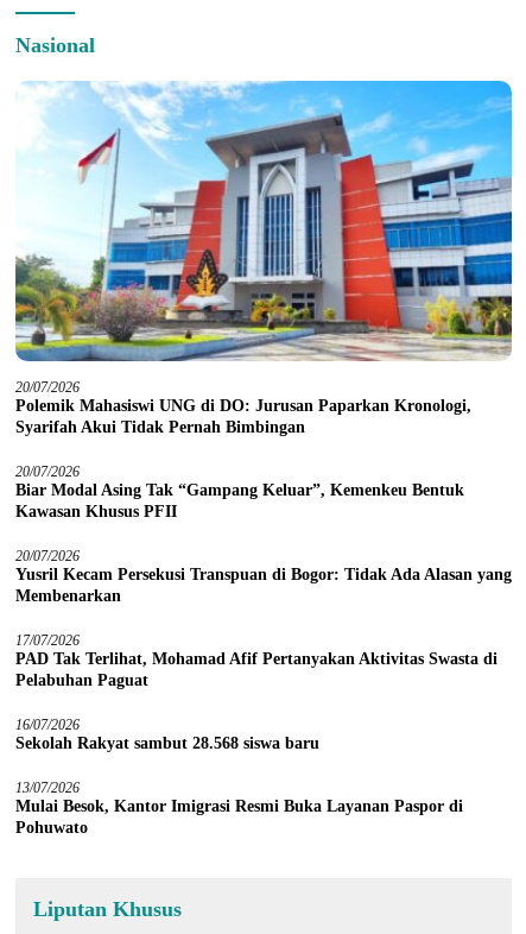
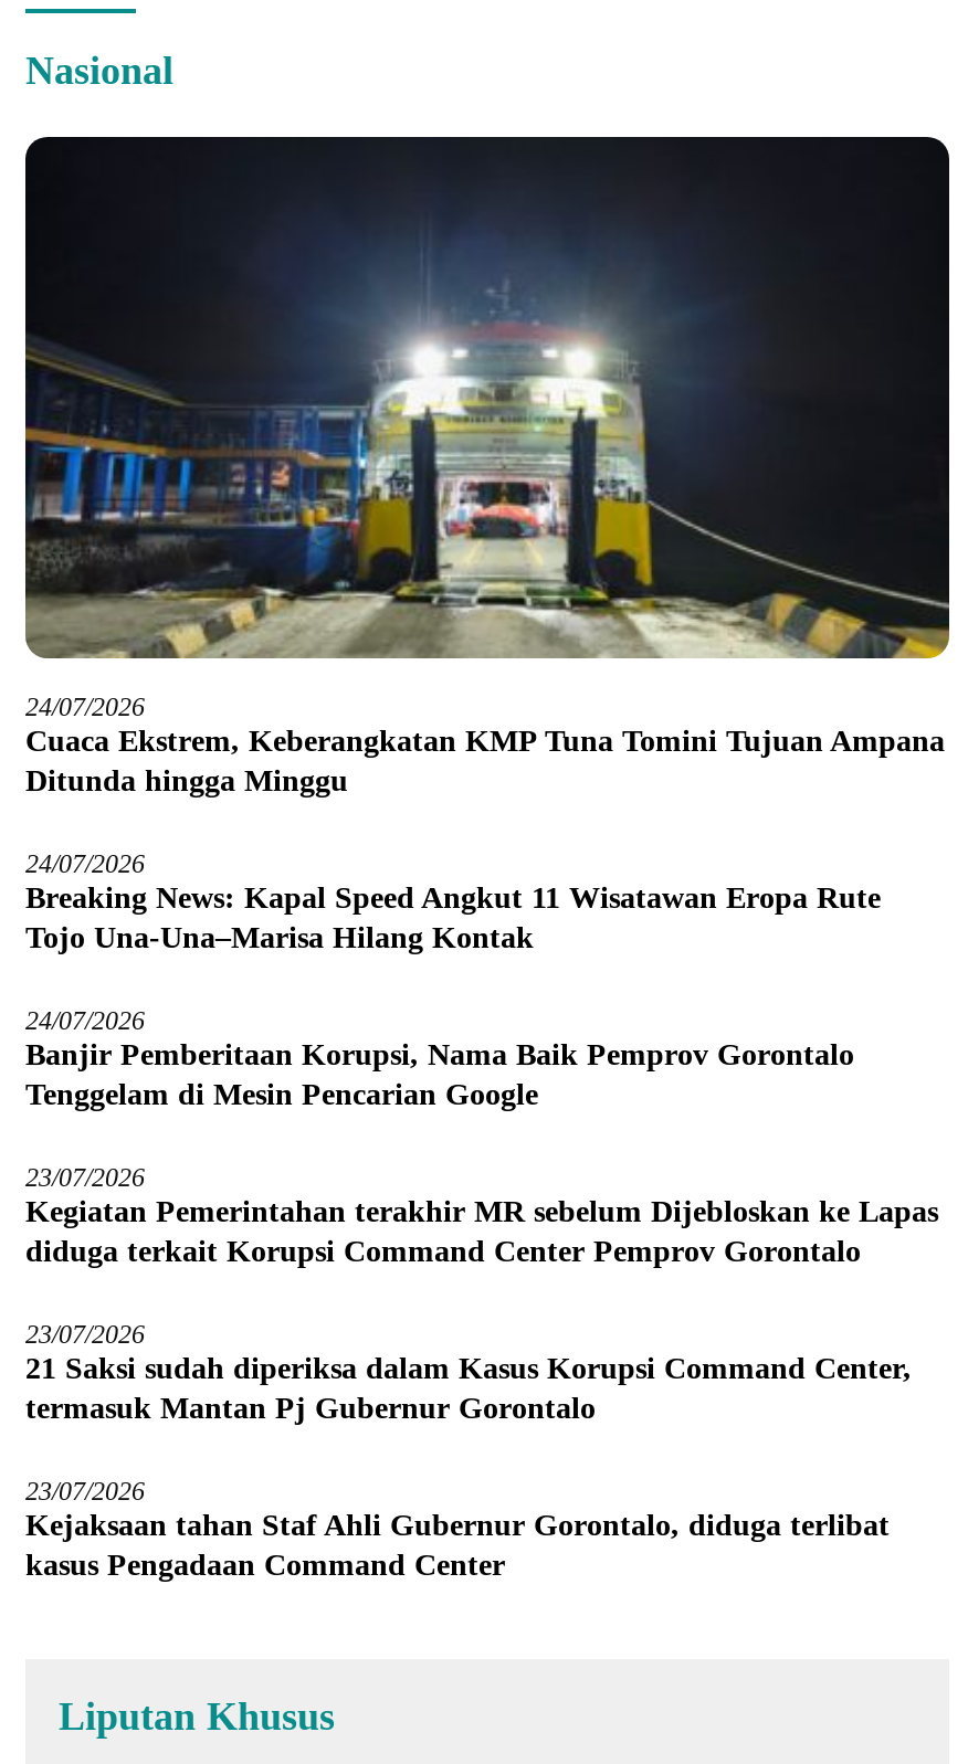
[14,80,513,436] [image] | 20/07/2026 | Polemik Mahasiswi UNG di DO: Jurusan Paparkan Kronologi, | Syarifah Akui Tidak Pernah Bimbingan -> [23,135,951,796] [image] | 24/07/2026 | Cuaca Ekstrem, Keberangkatan KMP Tuna Tomini Tujuan Ampana | Ditunda hingga Minggu
[15,463,464,520] 20/07/2026 | Biar Modal Asing Tak “Gampang Keluar”, Kemenkeu Bentuk | Kawasan Khusus PFII -> [25,847,881,953] 24/07/2026 | Breaking News: Kapal Speed Angkut 11 Wisatawan Eropa Rute | Tojo Una-Una–Marisa Hilang Kontak
[15,547,512,604] 20/07/2026 | Yusril Kecam Persekusi Transpuan di Bogor: Tidak Ada Alasan yang | Membenarkan -> [25,1004,854,1110] 24/07/2026 | Banjir Pemberitaan Korupsi, Nama Baik Pemprov Gorontalo | Tenggelam di Mesin Pencarian Google
[15,632,498,689] 17/07/2026 | PAD Tak Terlihat, Mohamad Afif Pertanyakan Aktivitas Swasta di | Pelabuhan Paguat -> [25,1161,938,1267] 23/07/2026 | Kegiatan Pemerintahan terakhir MR sebelum Dijebloskan ke Lapas | diduga terkait Korupsi Command Center Pemprov Gorontalo
[15,716,319,752] 16/07/2026 | Sekolah Rakyat sambut 28.568 siswa baru -> [25,1318,912,1424] 23/07/2026 | 21 Saksi sudah diperiksa dalam Kasus Korupsi Command Center, | termasuk Mantan Pj Gubernur Gorontalo
[15,779,463,836] 13/07/2026 | Mulai Besok, Kantor Imigrasi Resmi Buka Layanan Paspor di | Pohuwato -> [25,1475,890,1581] 23/07/2026 | Kejaksaan tahan Staf Ahli Gubernur Gorontalo, diduga terlibat | kasus Pengadaan Command Center

